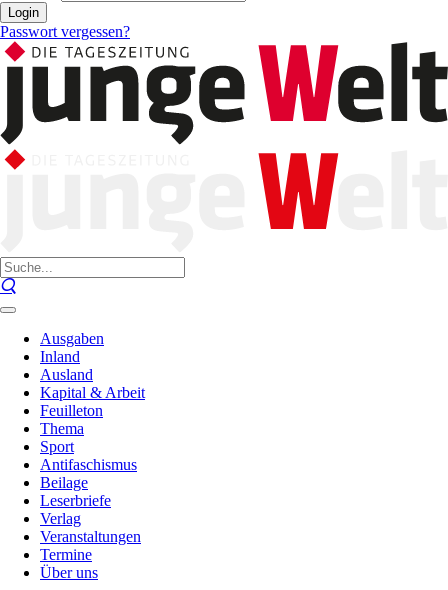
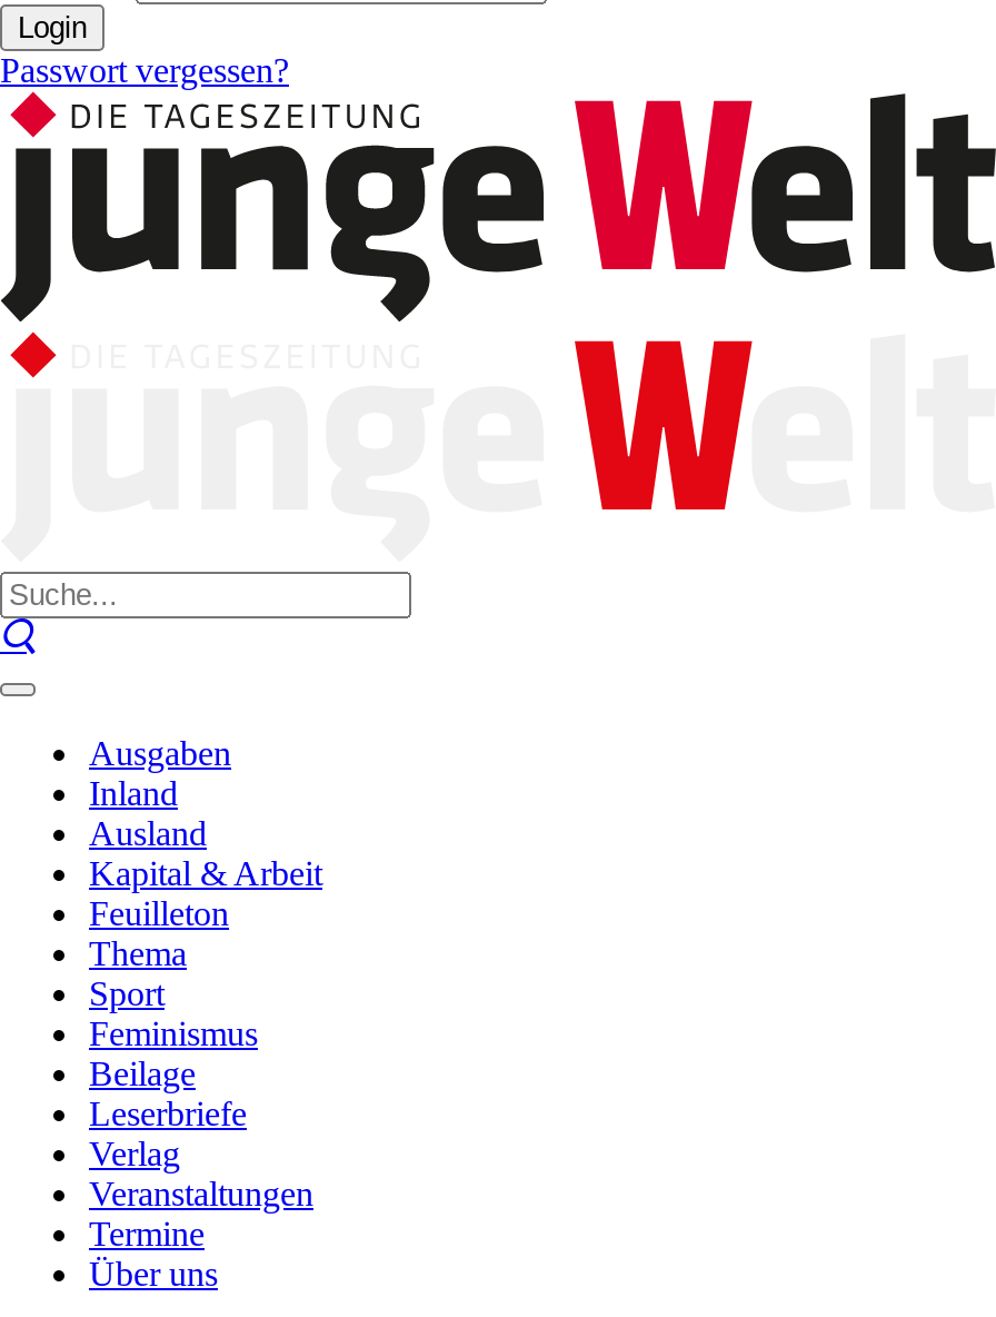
[40,456,137,473] Antifaschismus -> [89,1014,258,1052] Feminismus

